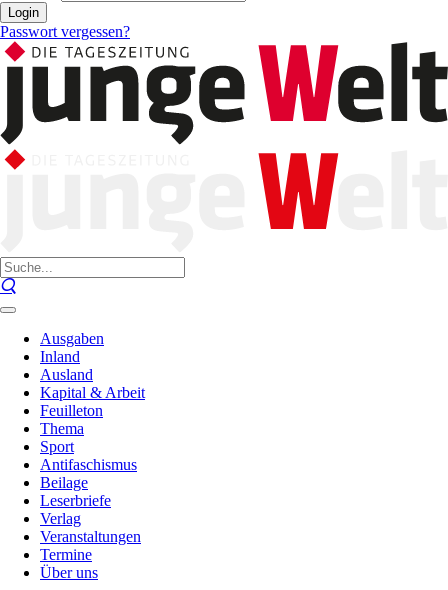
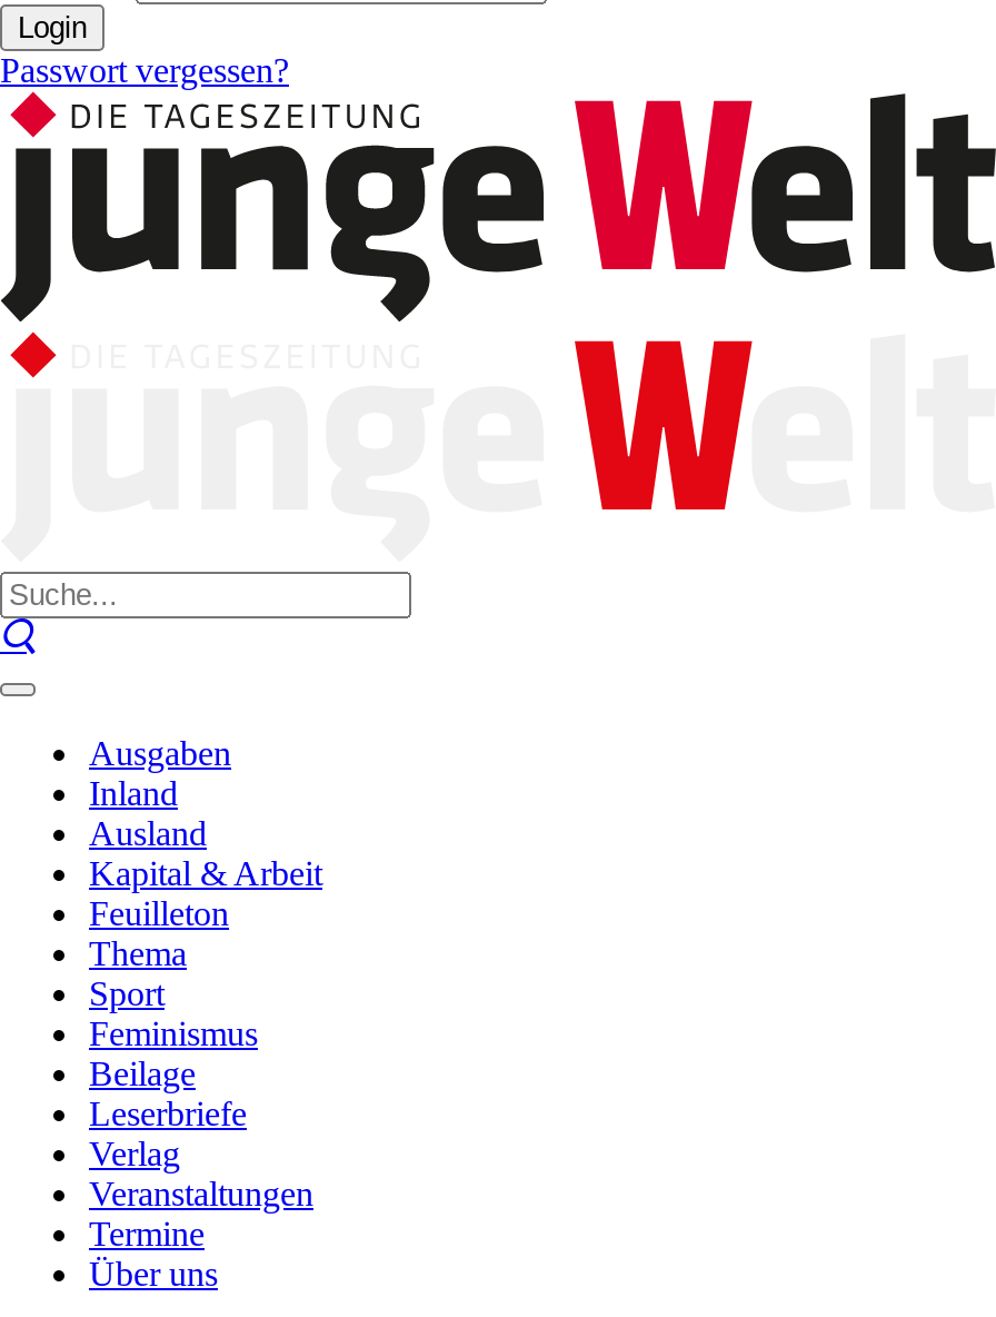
[40,456,137,473] Antifaschismus -> [89,1014,258,1052] Feminismus

